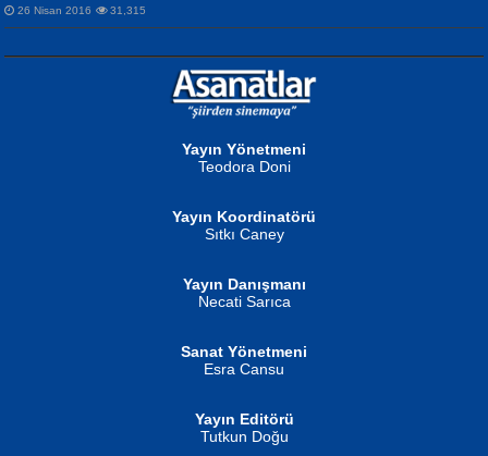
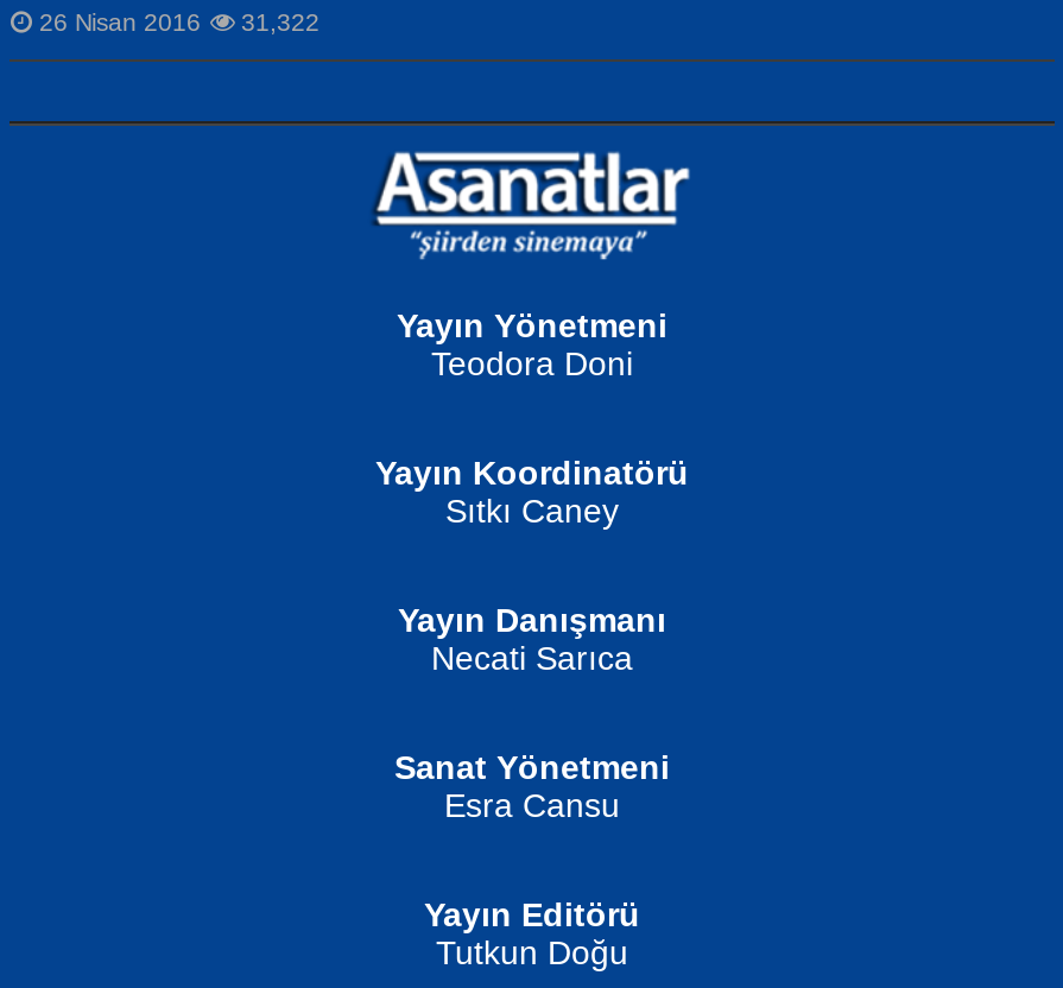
[18,4,147,16] 26 Nisan 2016 31,315 -> [39,9,319,36] 26 Nisan 2016 31,322

